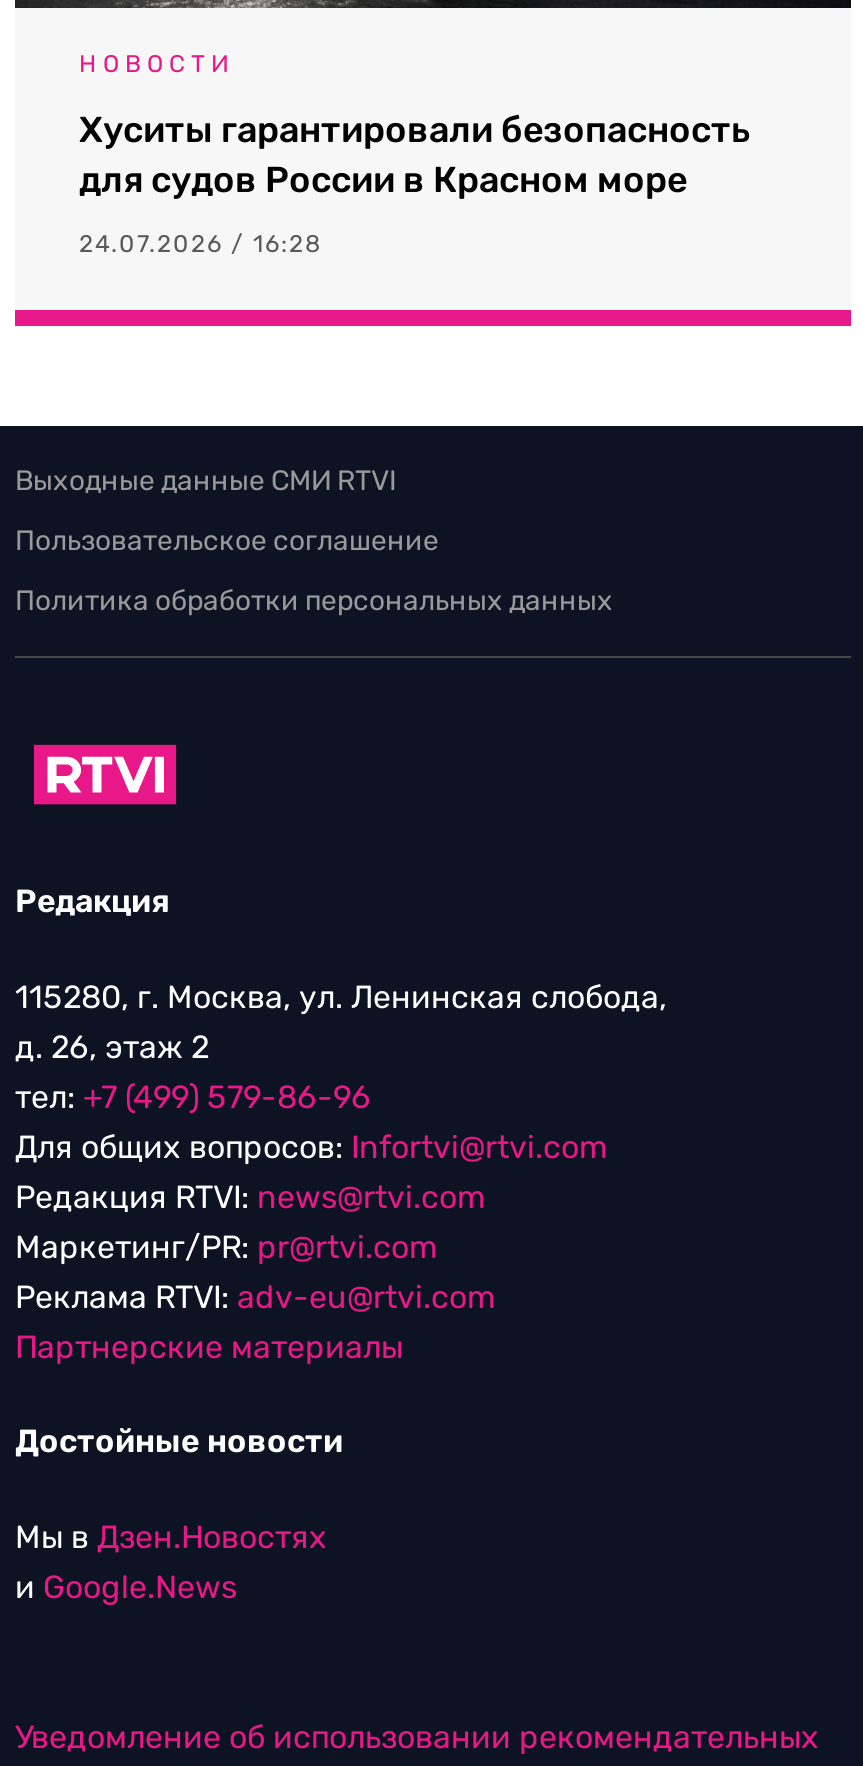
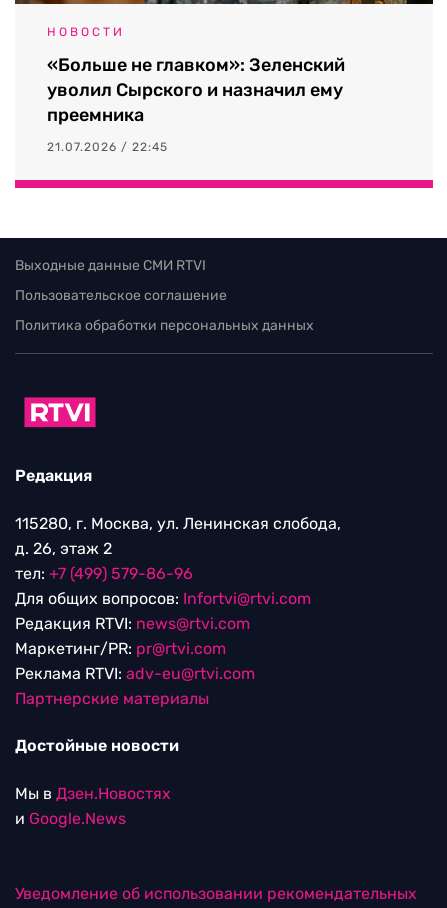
[79,108,751,202] Хуситы гарантировали безопасность | для судов России в Красном море -> [47,54,345,126] «Больше не главком»: Зеленский | уволил Сырского и назначил ему | преемника
[79,230,323,258] 24.07.2026 / 16:28 -> [47,140,168,154] 21.07.2026 / 22:45

